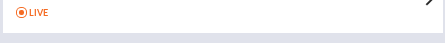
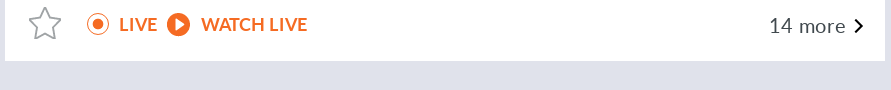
none -> [201,10,845,38] WATCH LIVE | 14 more

